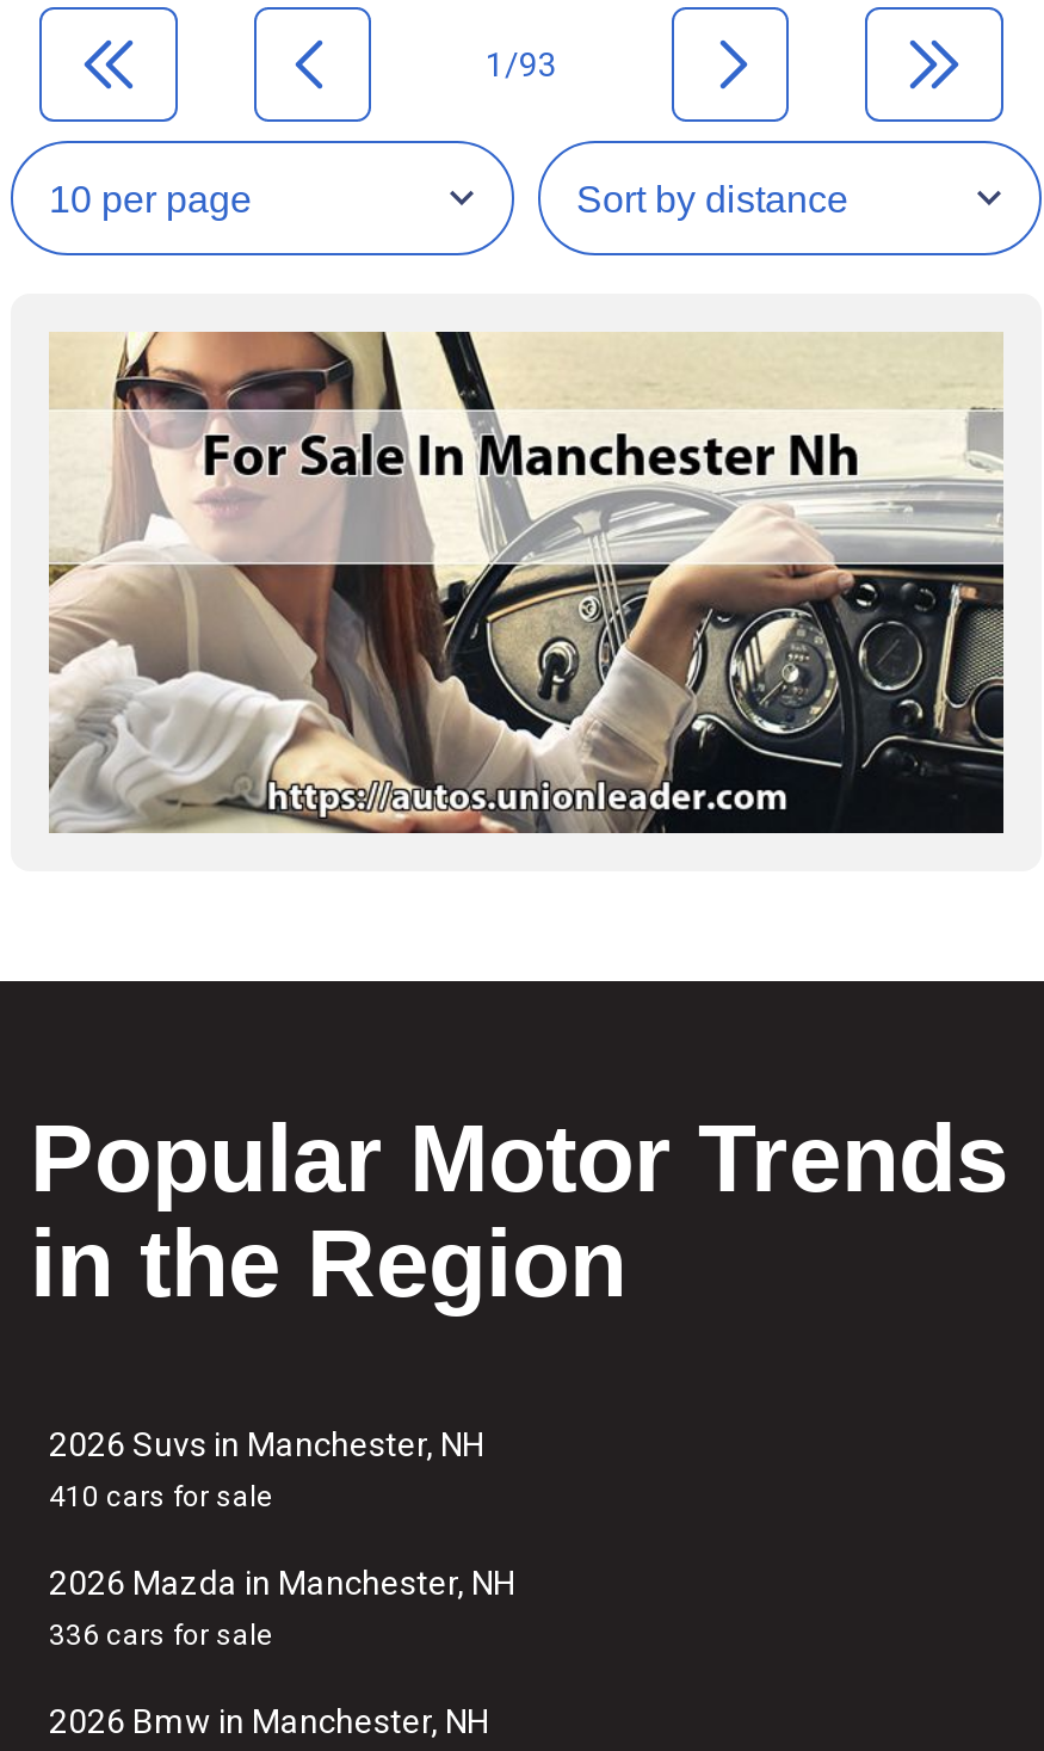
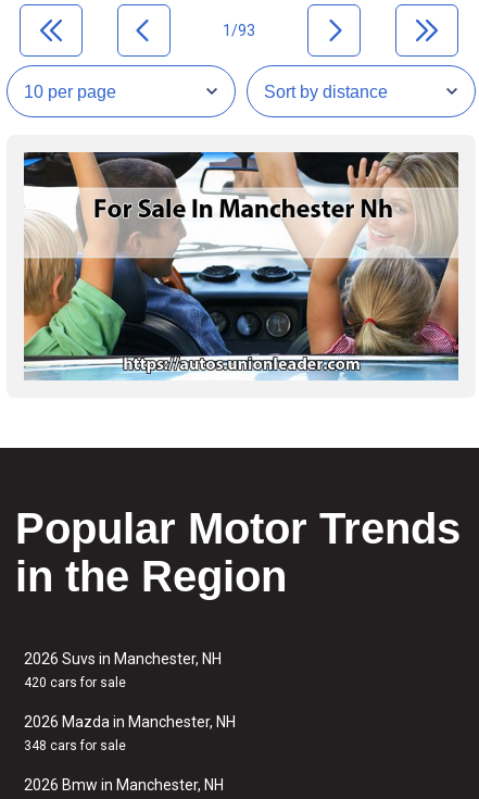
[49,329,1006,836] [image] -> [23,151,459,382] [image]
[49,1480,273,1513] 410 cars for sale -> [24,675,126,690] 420 cars for sale
[49,1619,273,1652] 336 cars for sale -> [24,738,126,753] 348 cars for sale

